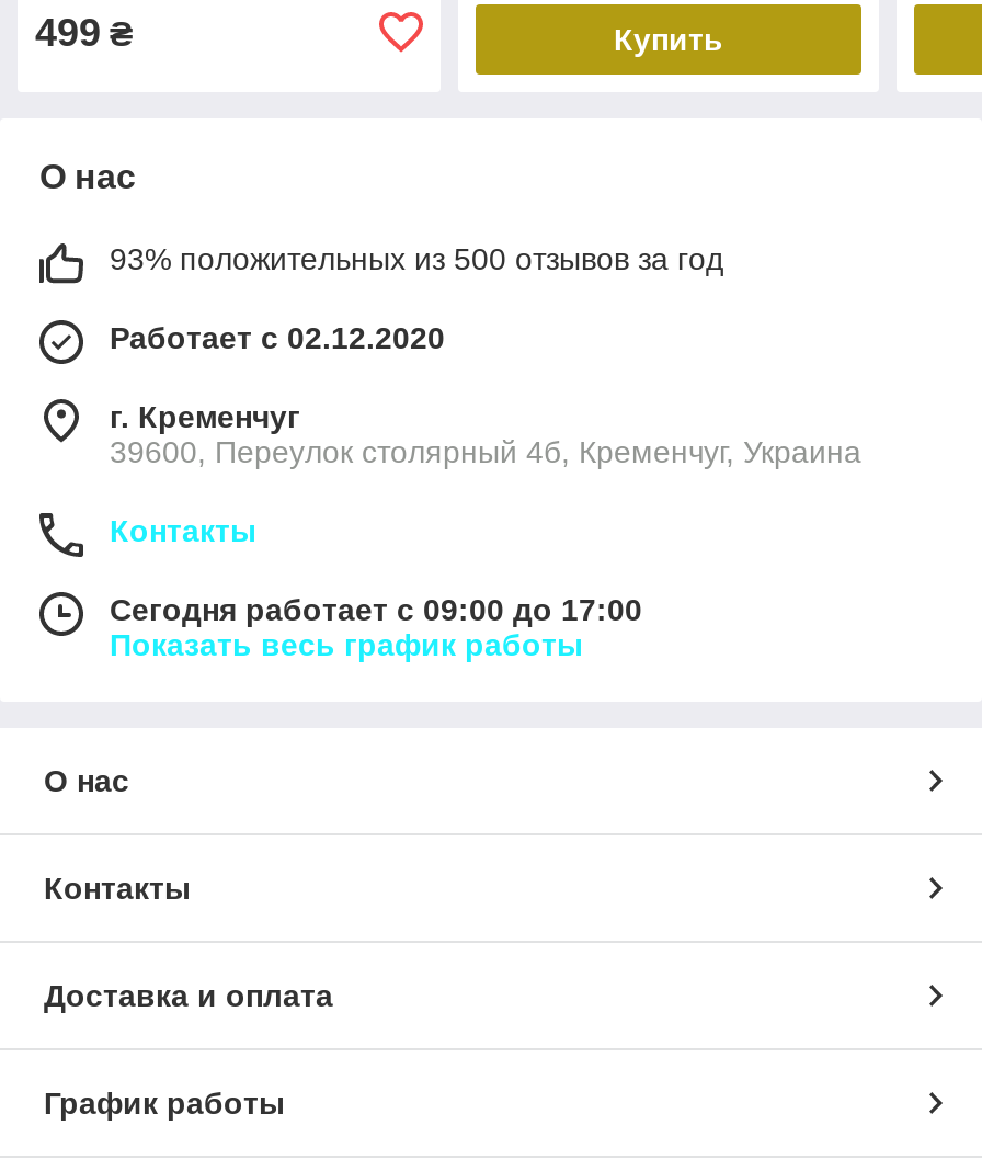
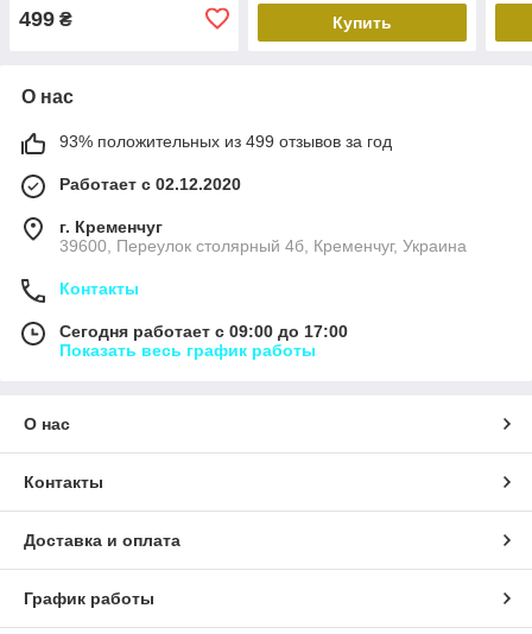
[110,241,723,276] 93% положительных из 500 отзывов за год -> [59,132,392,151] 93% положительных из 499 отзывов за год

